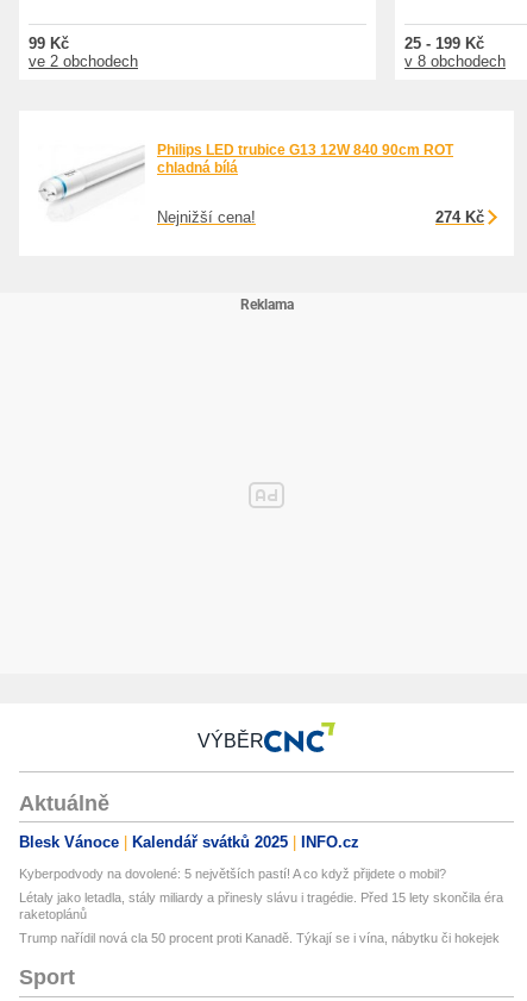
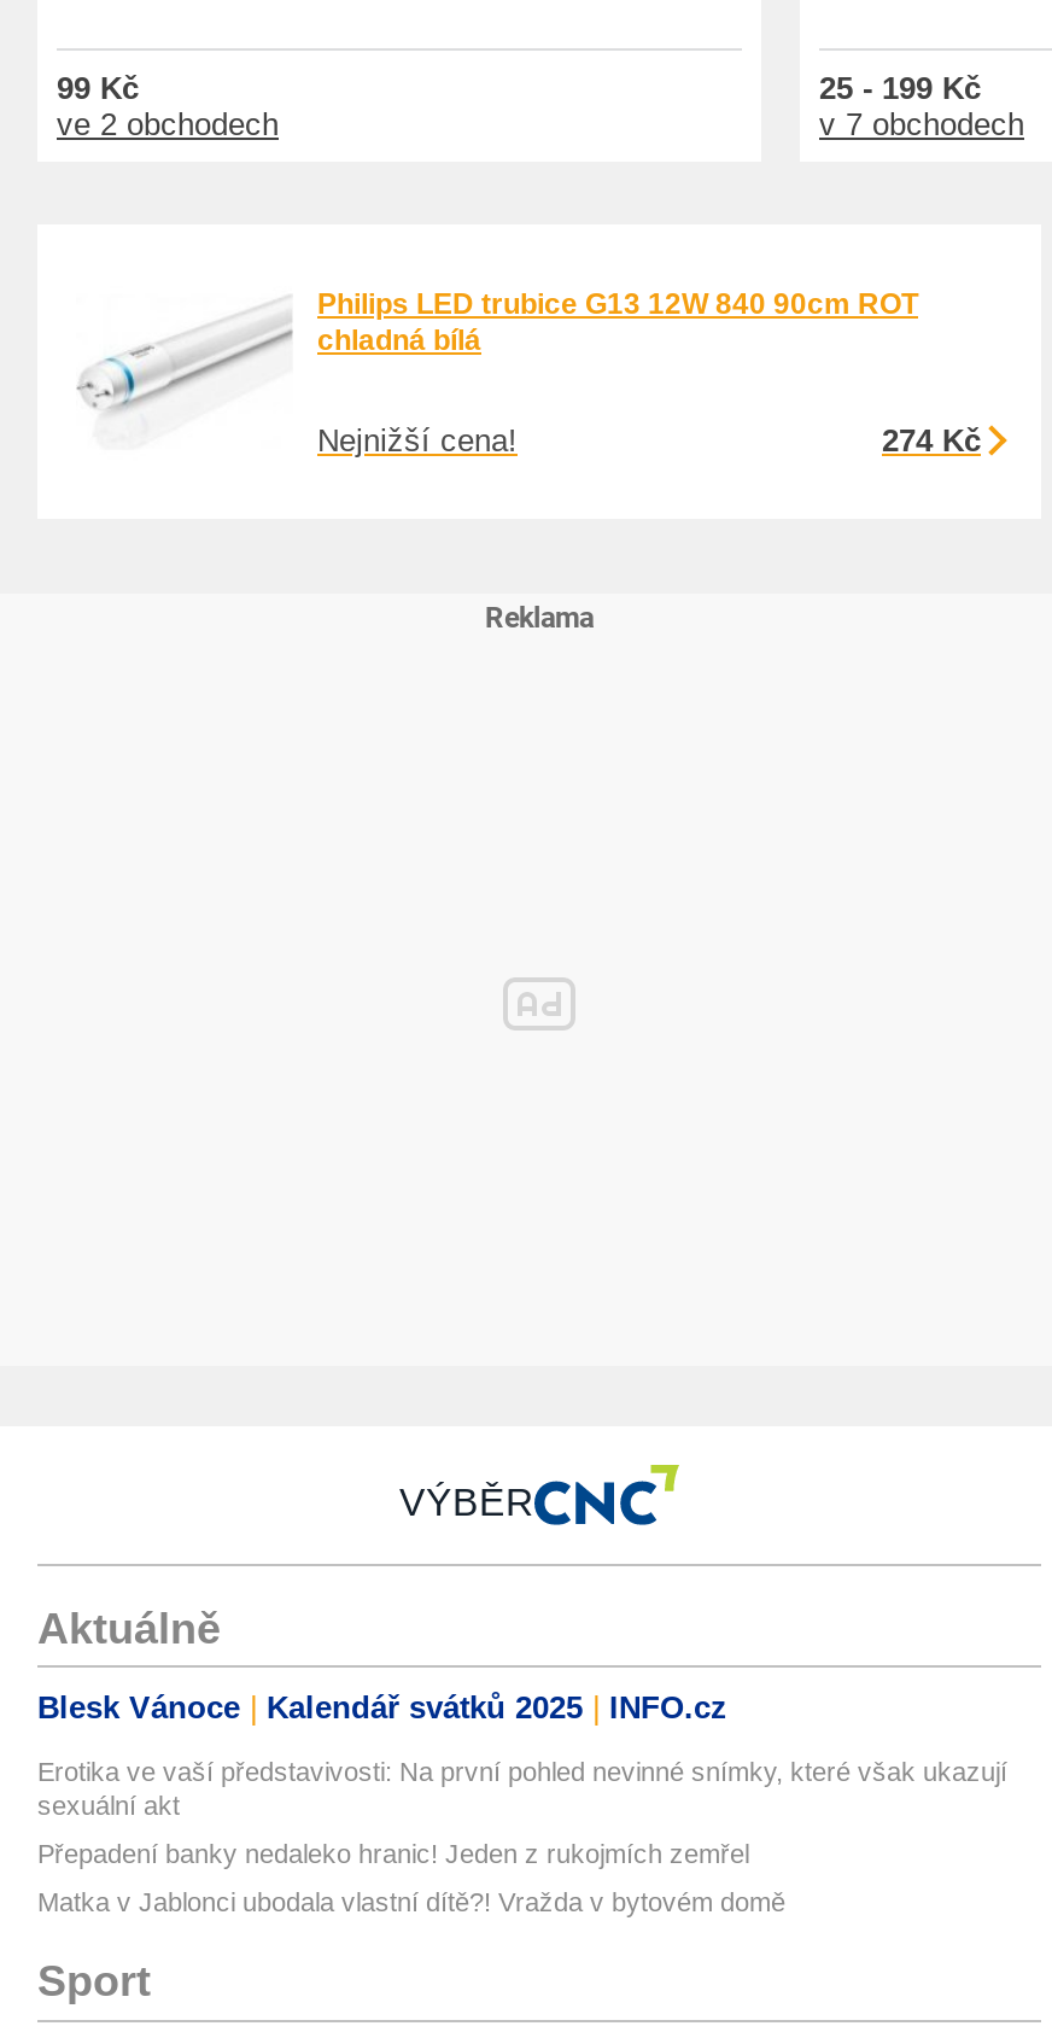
[404,53,506,71] v 8 obchodech -> [819,107,1024,143] v 7 obchodech
[19,867,446,881] Kyberpodvody na dovolené: 5 největších pastí! A co když přijdete o mobil? -> [37,1757,1007,1820] Erotika ve vaší představivosti: Na první pohled nevinné snímky, které však ukazují | sexuální akt
[19,891,503,921] Létaly jako letadla, stály miliardy a přinesly slávu i tragédie. Před 15 lety skončila éra | raketoplánů -> [37,1839,749,1868] Přepadení banky nedaleko hranic! Jeden z rukojmích zemřel
[19,931,500,945] Trump nařídil nová cla 50 procent proti Kanadě. Týkají se i vína, nábytku či hokejek -> [37,1888,785,1917] Matka v Jablonci ubodala vlastní dítě?! Vražda v bytovém domě

